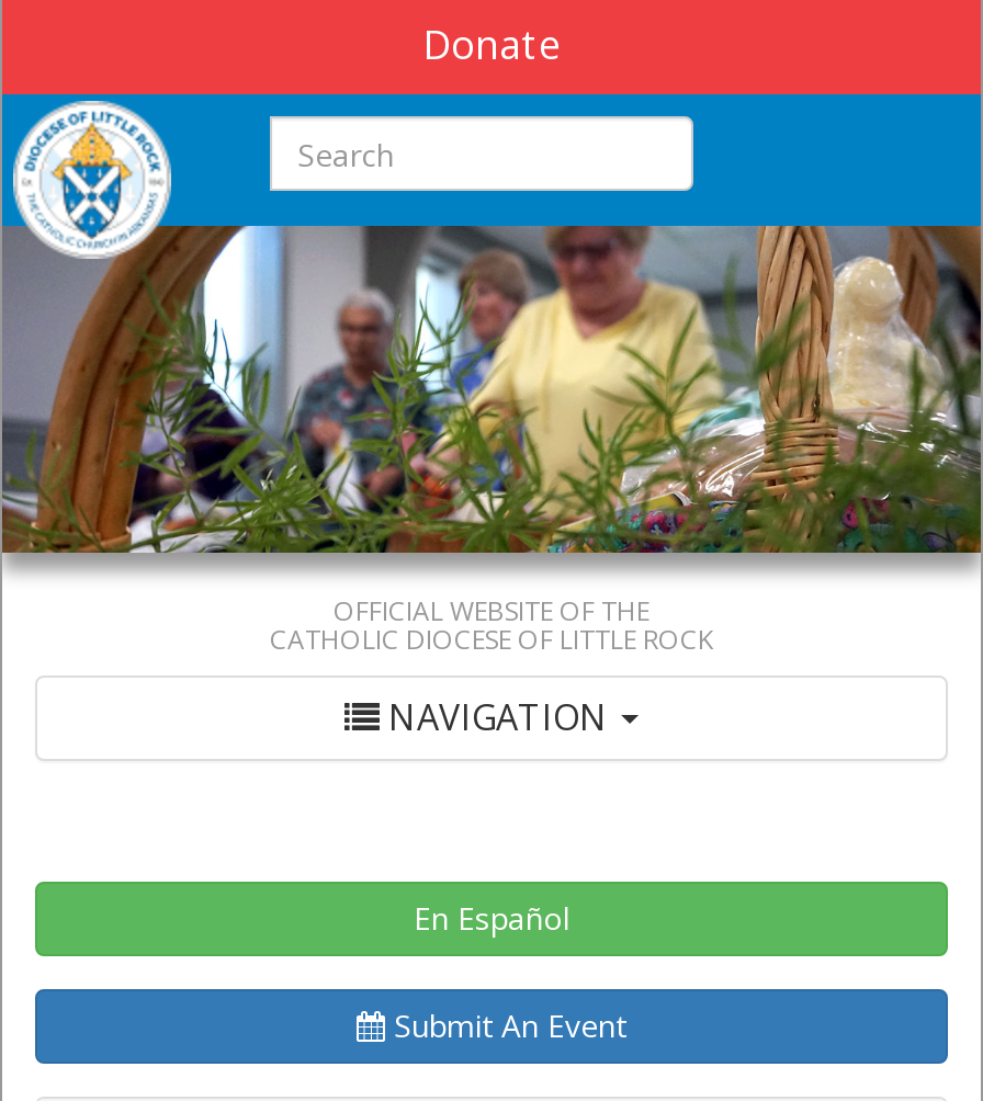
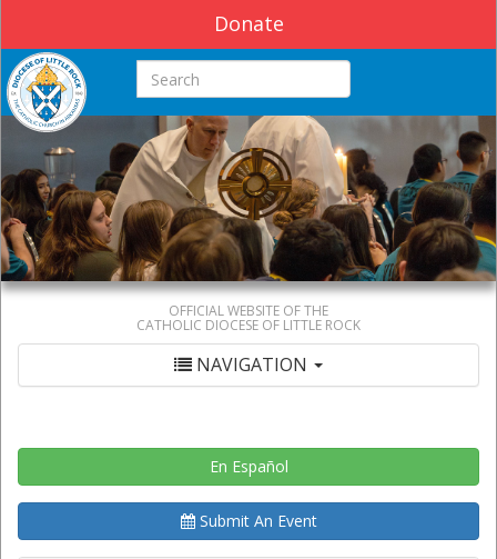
[7,224,976,555] [image] -> [3,114,494,282] [image]

